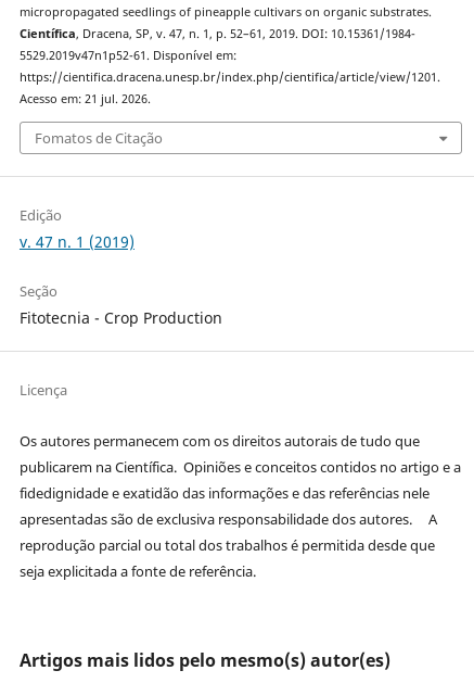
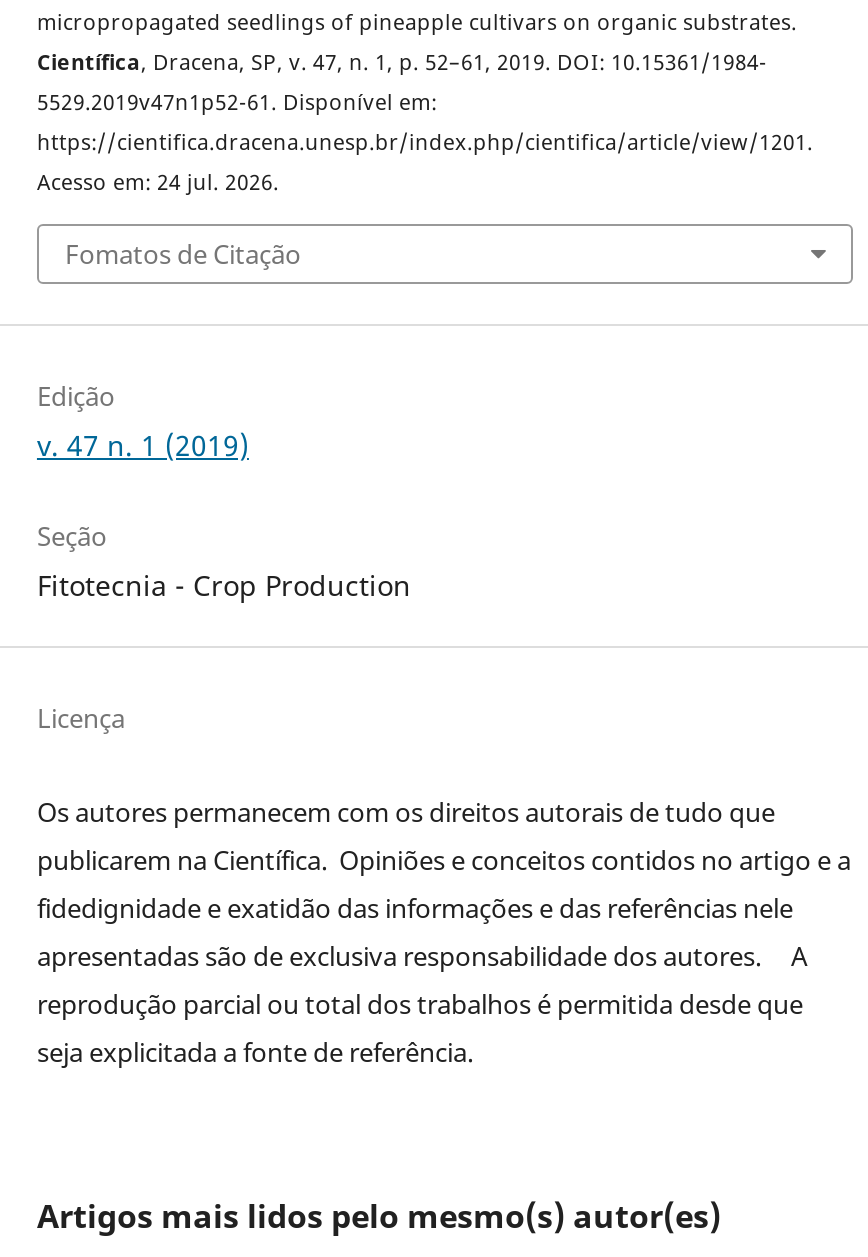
[20,91,151,107] Acesso em: 21 jul. 2026. -> [37,168,279,196] Acesso em: 24 jul. 2026.

